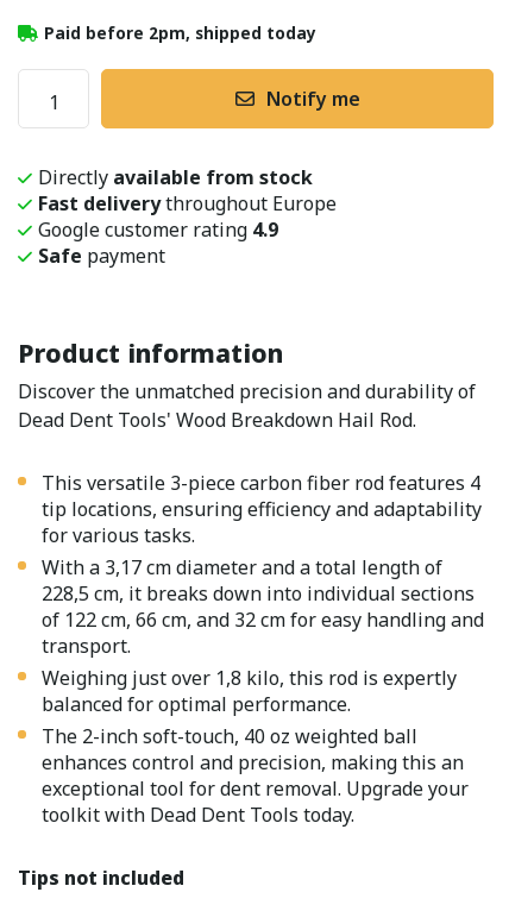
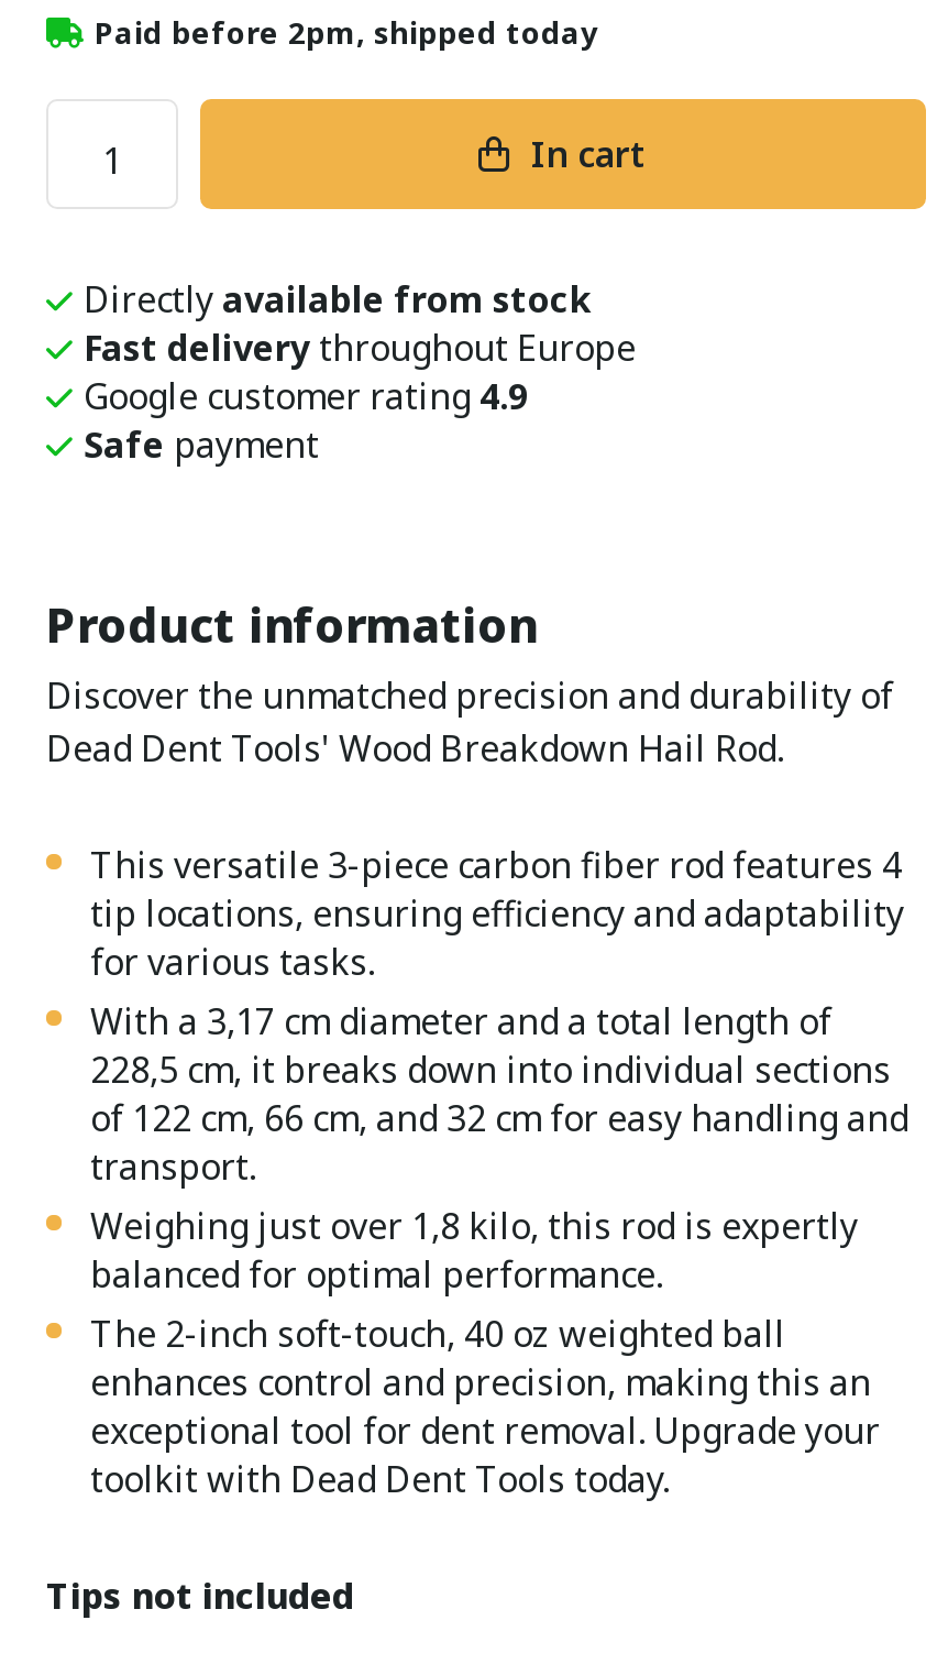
[266,86,360,112] Notify me -> [531,130,648,178] In cart

